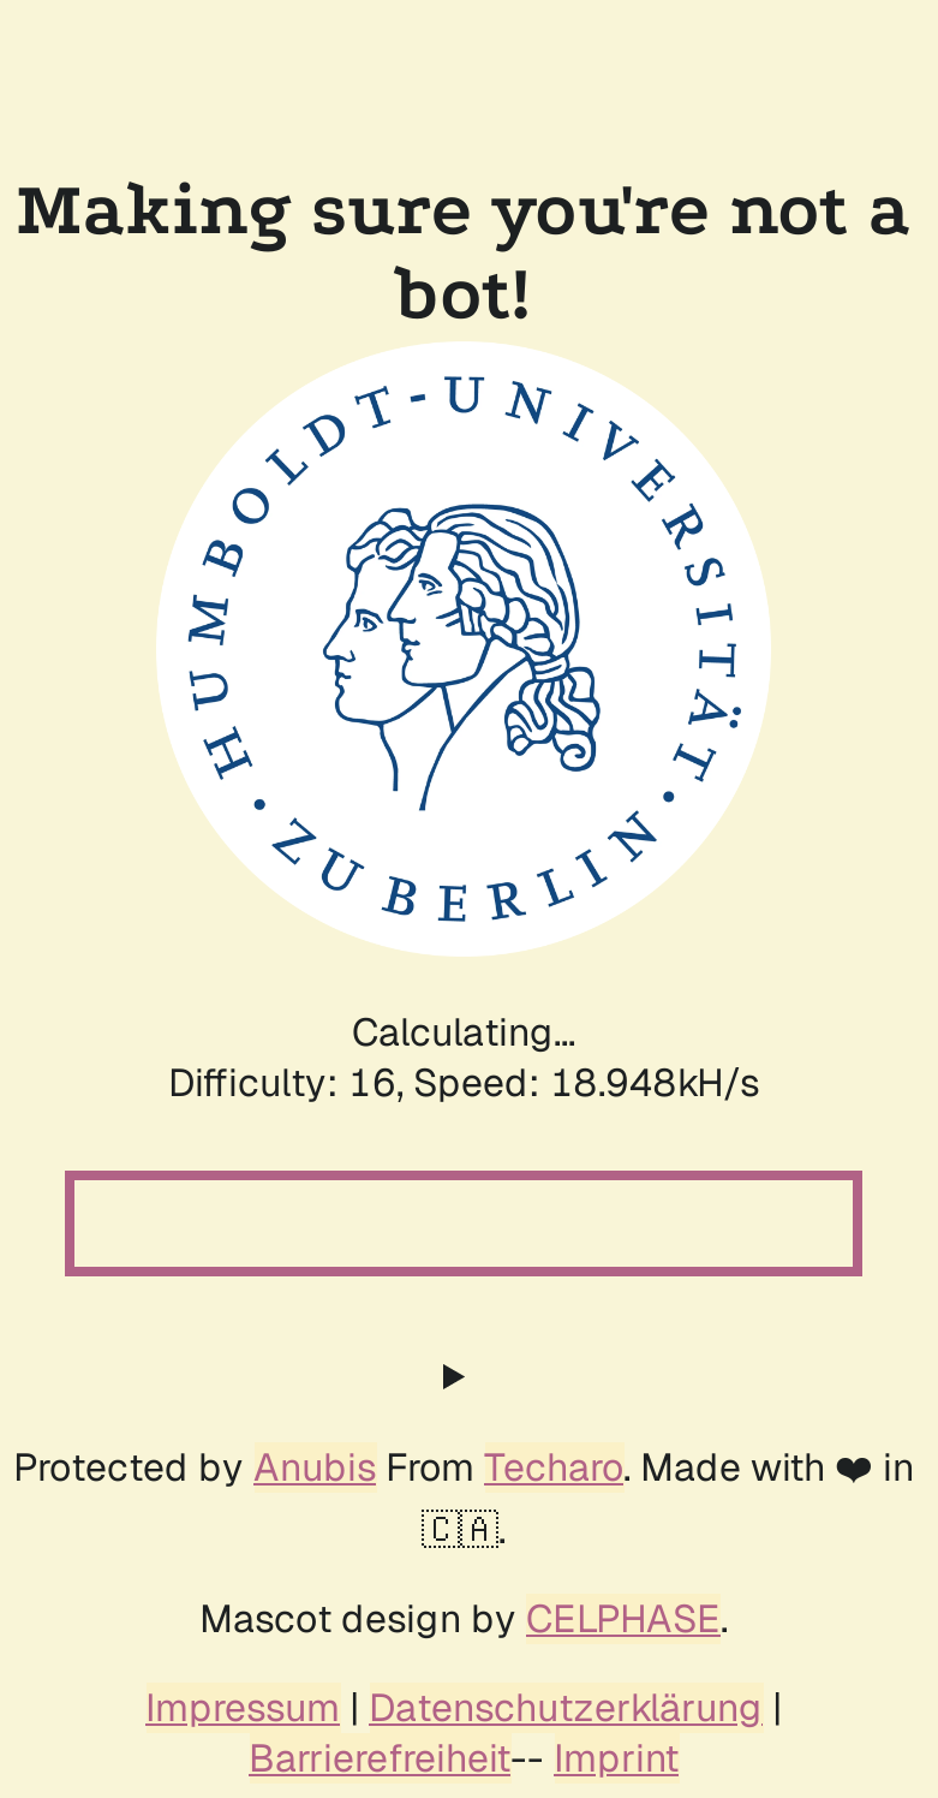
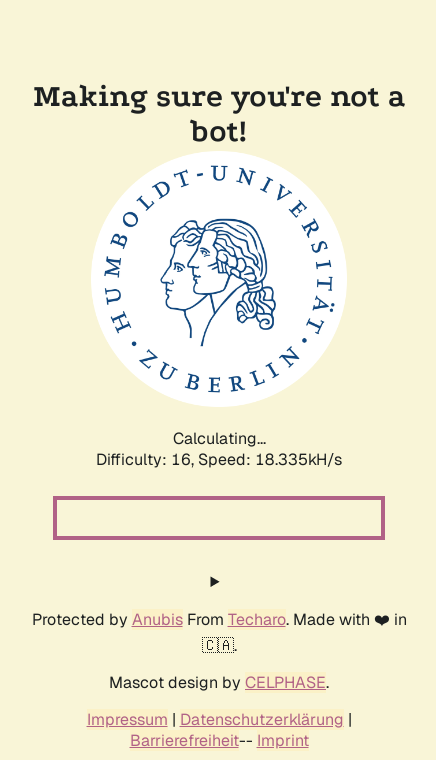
[168,1058,759,1108] Difficulty: 16, Speed: 18.948kH/s -> [96,449,342,470] Difficulty: 16, Speed: 18.335kH/s

